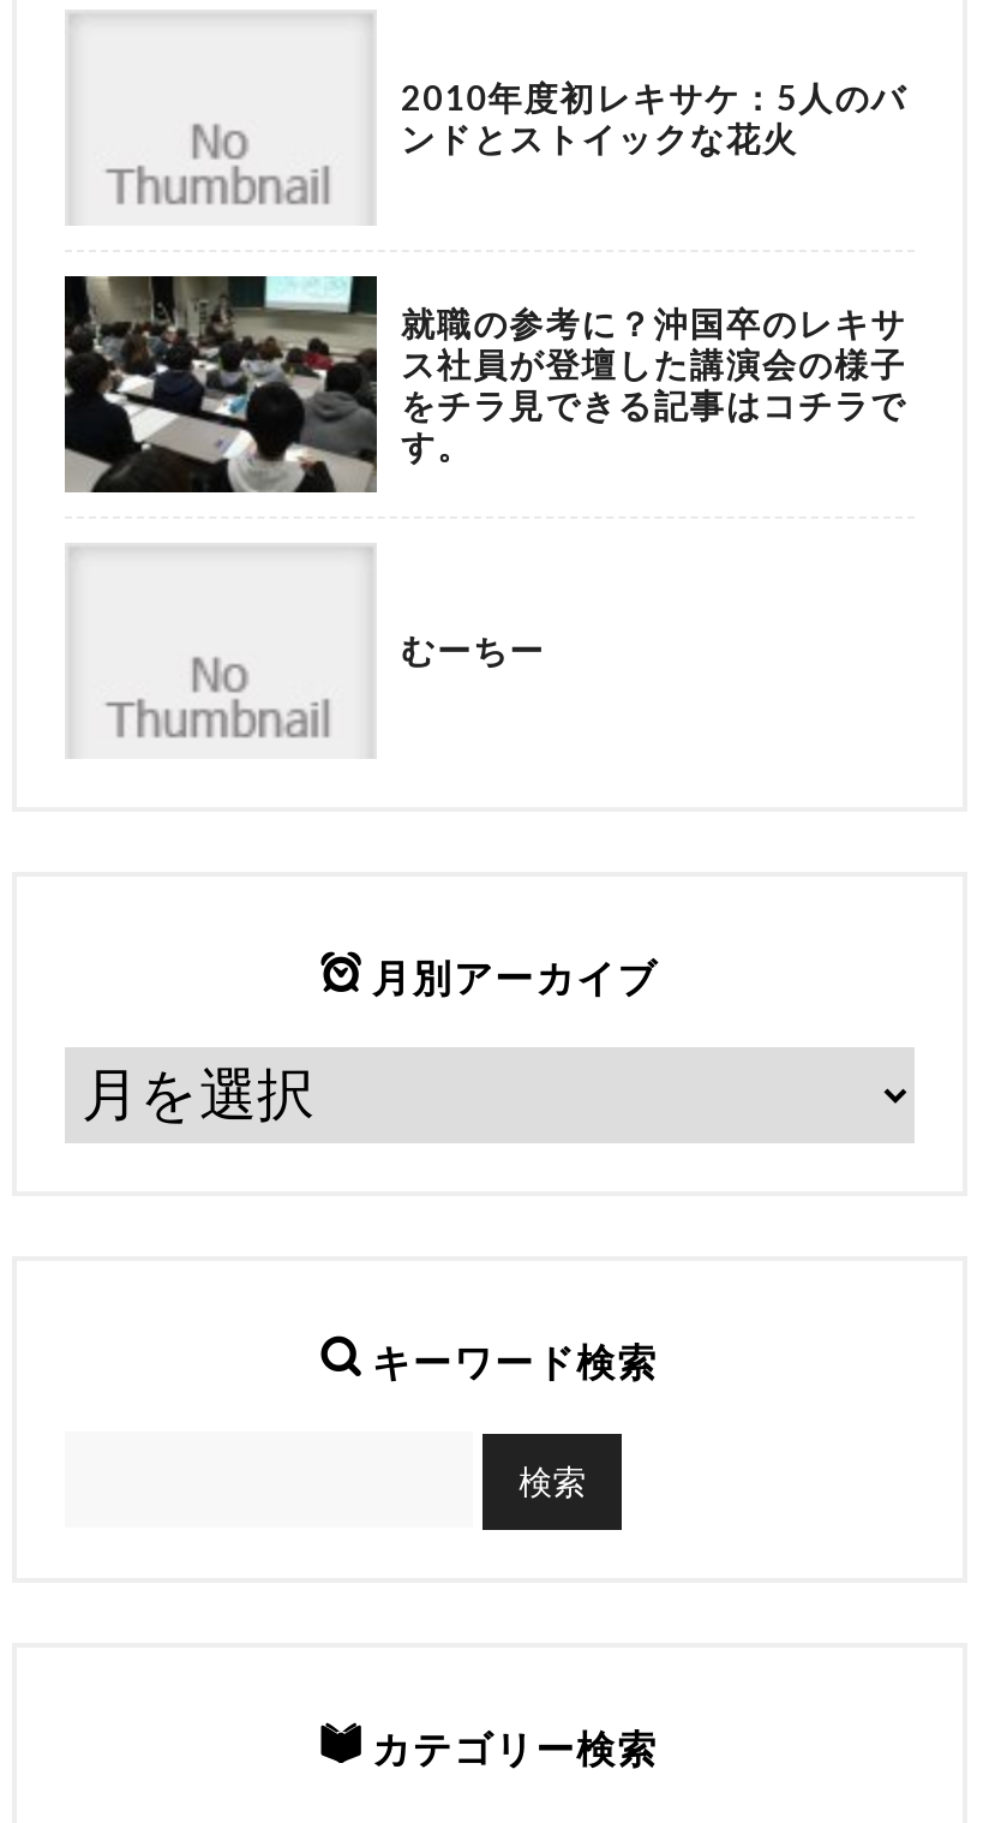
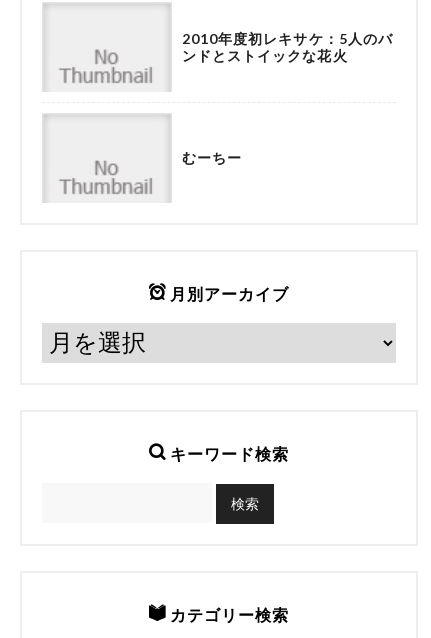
[62,274,907,495] [image] | 就職の参考に？沖国卒のレキサ | ス社員が登壇した講演会の様子 | をチラ見できる記事はコチラで | す。 -> none

